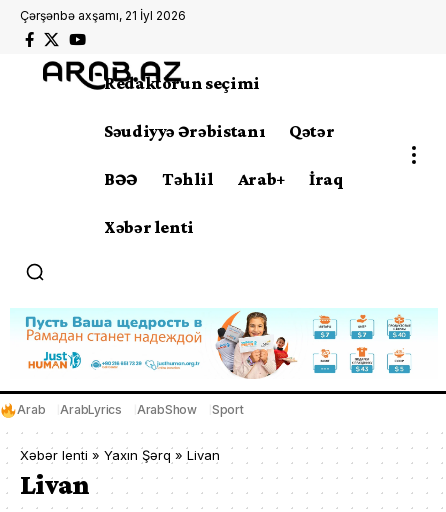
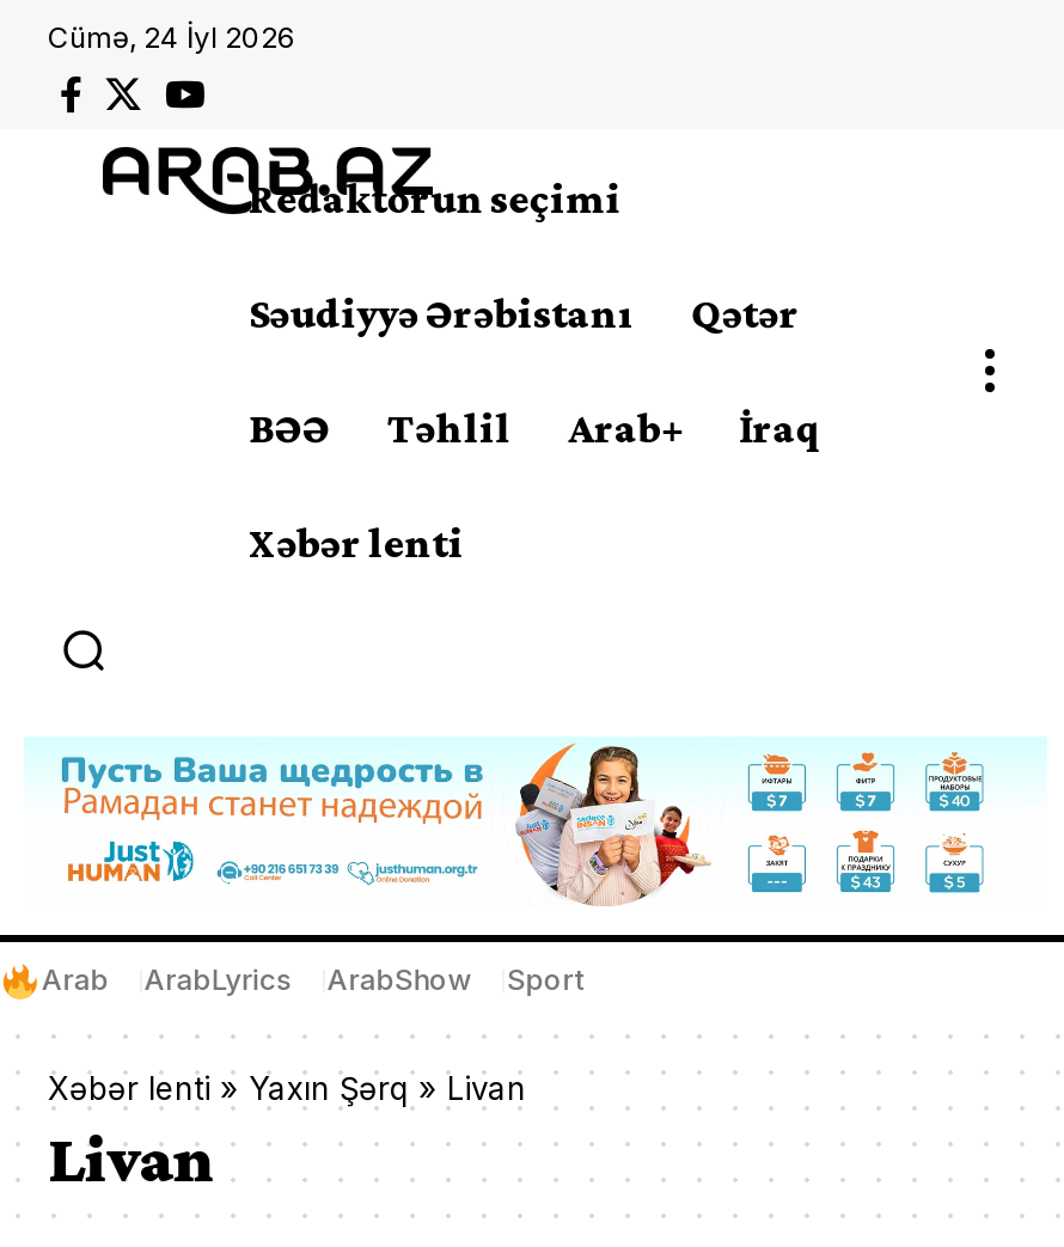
[20,8,186,23] Çərşənbə axşamı, 21 İyl 2026 -> [48,19,296,55] Cümə, 24 İyl 2026

